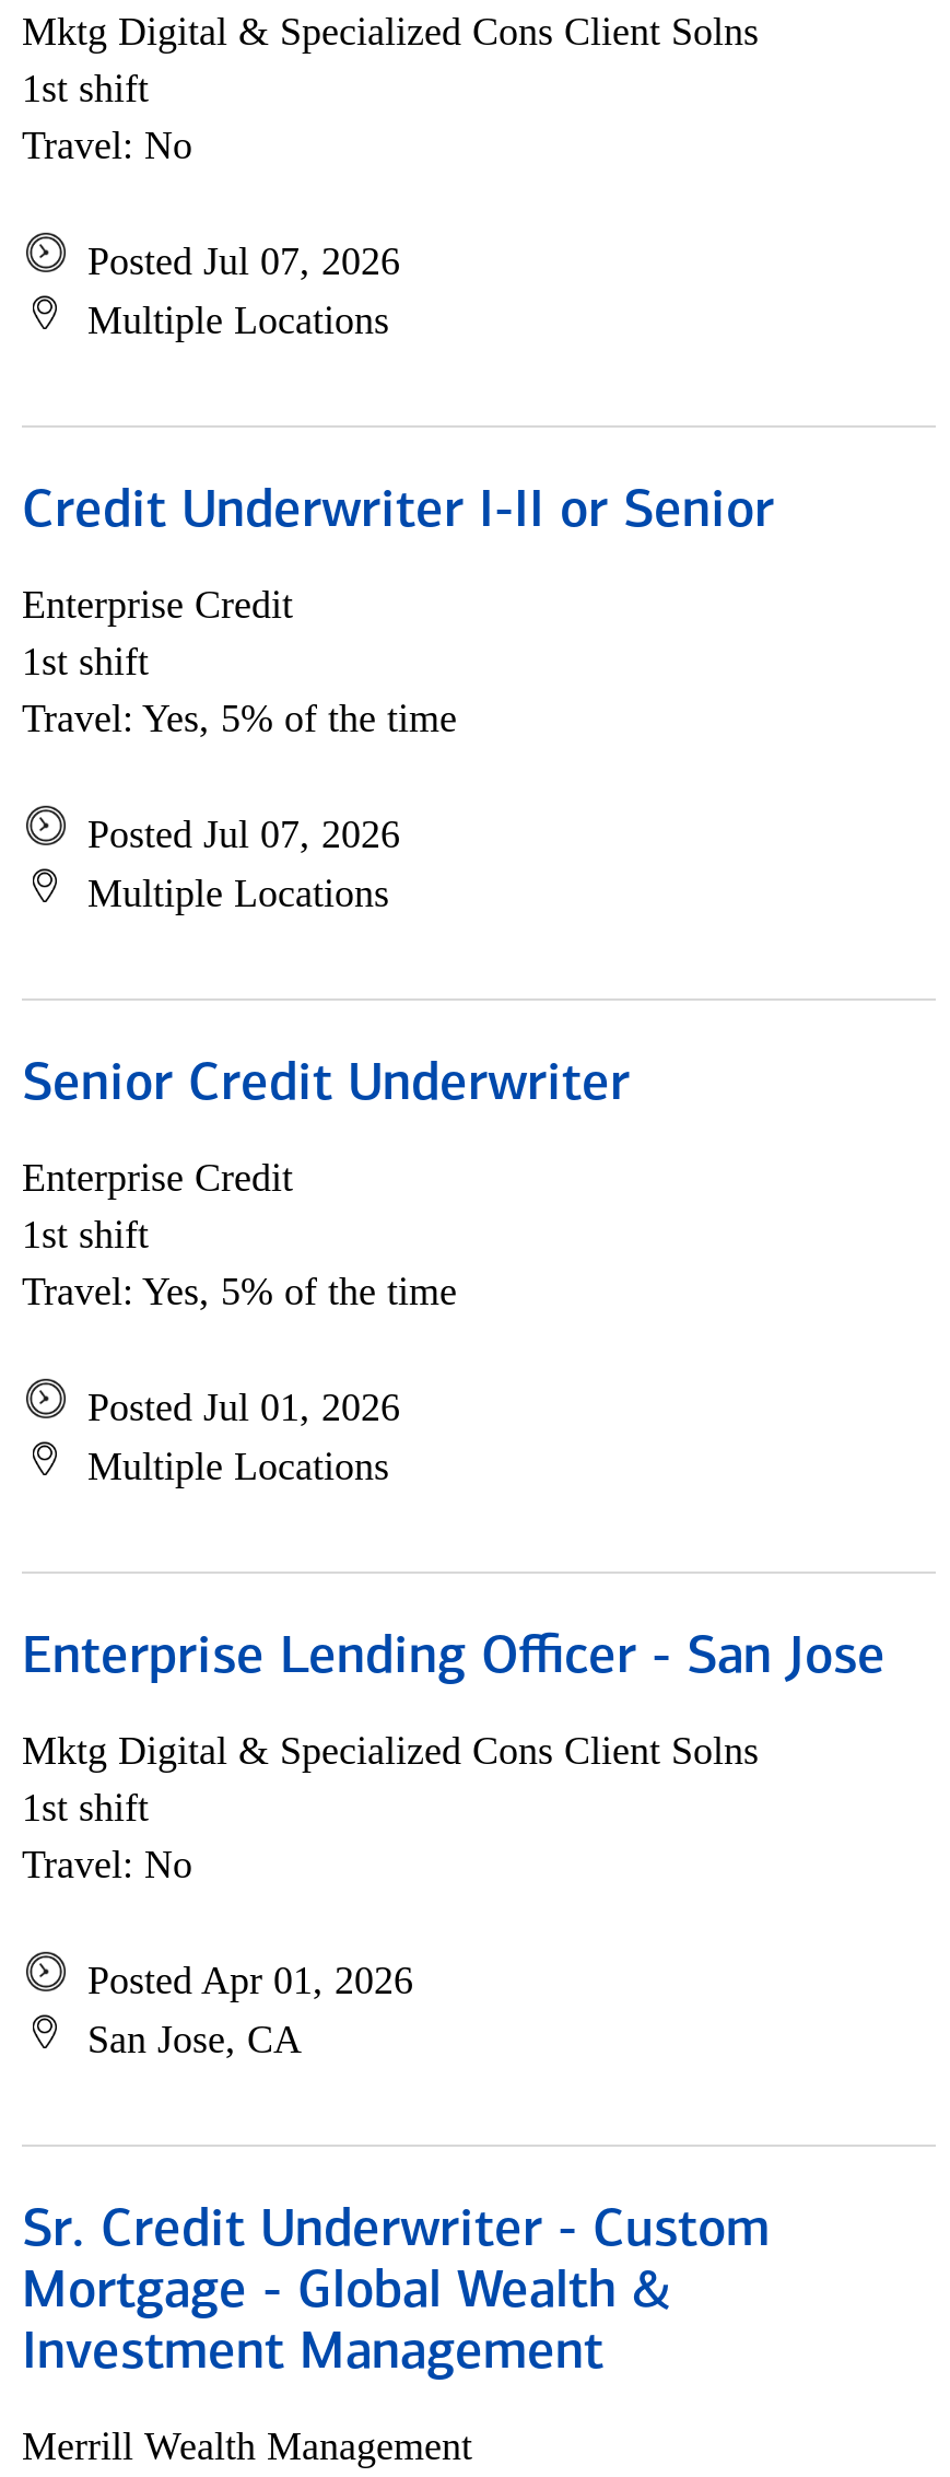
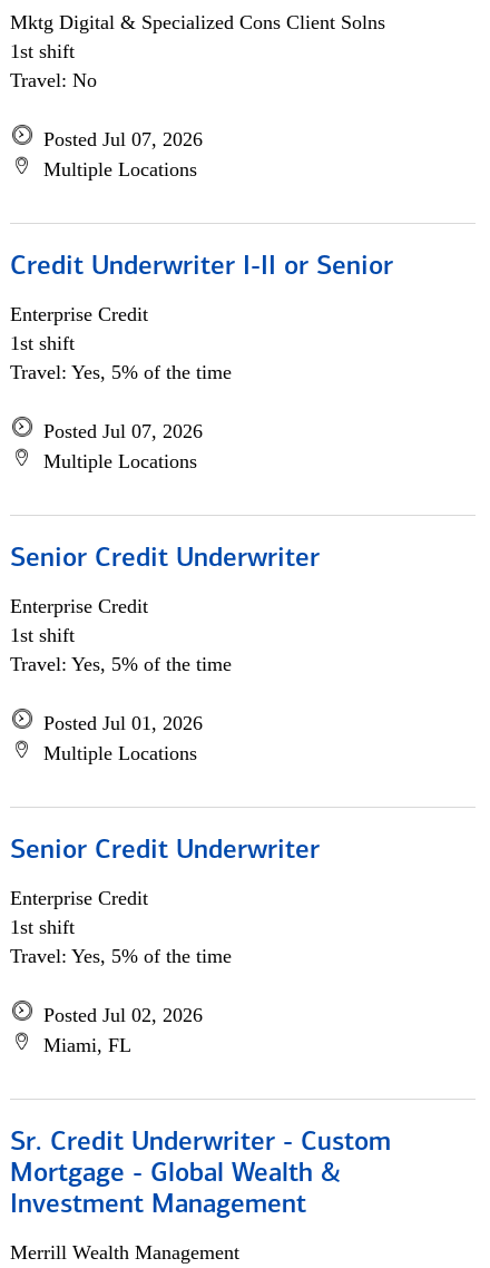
[22,1633,886,1685] Enterprise Lending Officer - San Jose -> [10,838,320,865] Senior Credit Underwriter
[22,1729,759,1773] Mktg Digital & Specialized Cons Client Solns -> [10,887,148,909] Enterprise Credit
[22,1843,192,1886] Travel: No -> [10,945,232,967] Travel: Yes, 5% of the time
[87,1959,413,2061] Posted Apr 01, 2026 | San Jose, CA -> [43,1004,203,1056] Posted Jul 02, 2026 | Miami, FL

